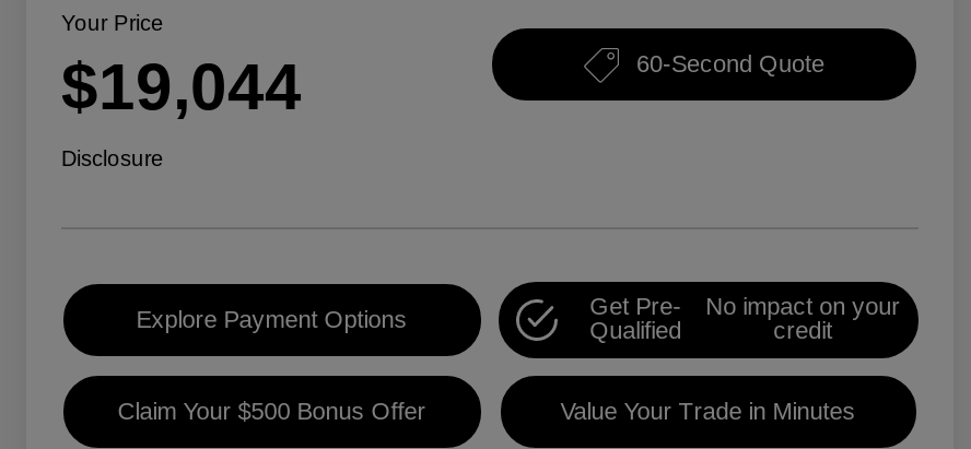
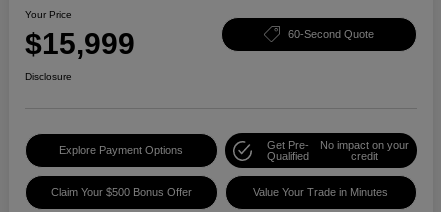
[61,50,302,122] $19,044 -> [25,27,135,60] $15,999

